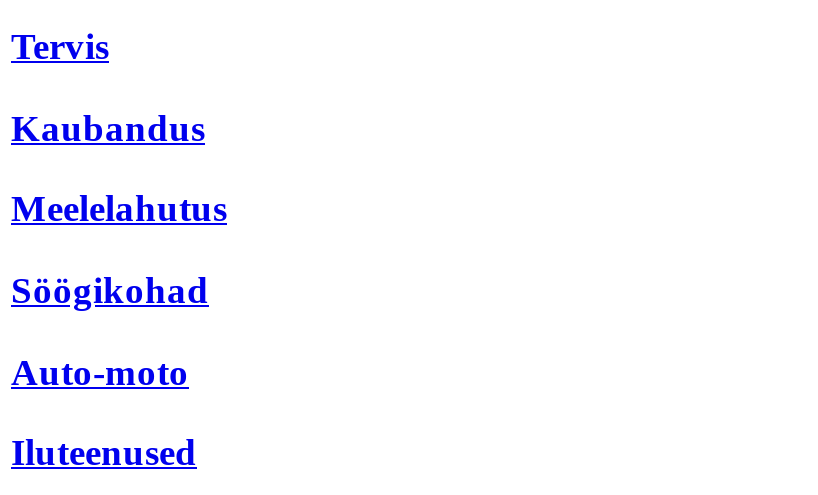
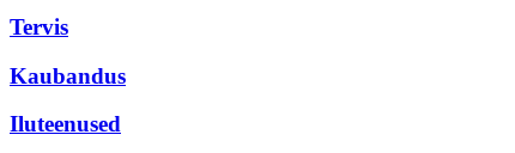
[11,187,227,392] Meelelahutus | Söögikohad | Auto-moto -> none

